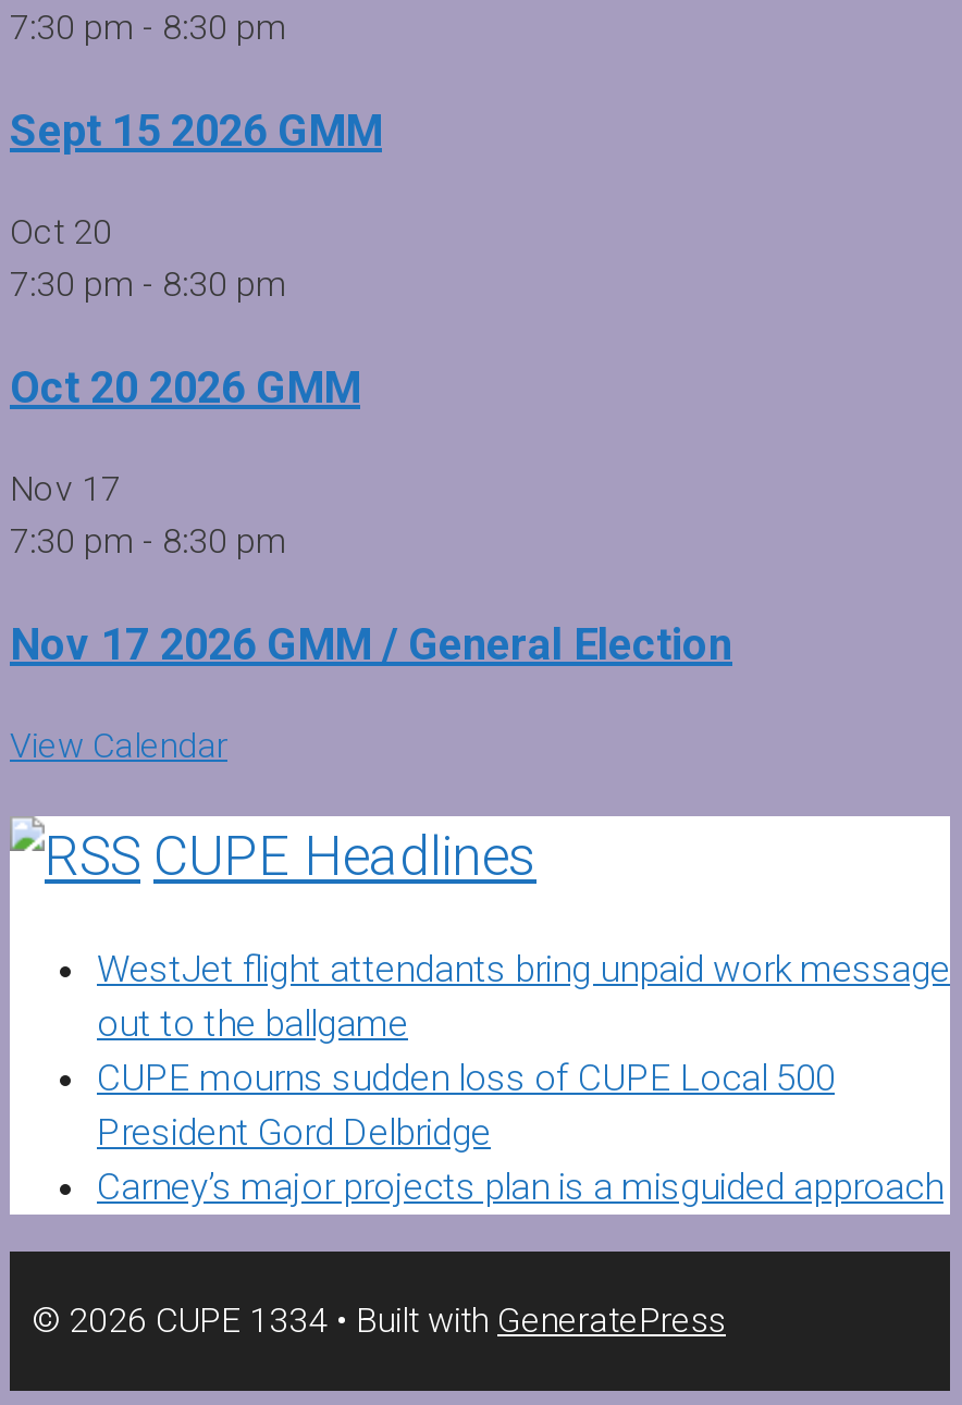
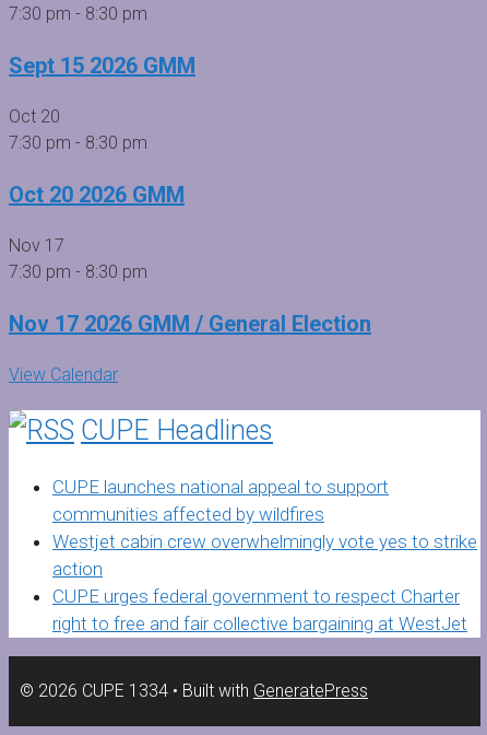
[97,947,950,1208] WestJet flight attendants bring unpaid work message | out to the ballgame | CUPE mourns sudden loss of CUPE Local 500 | President Gord Delbridge | Carney’s major projects plan is a misguided approach -> [52,476,477,634] CUPE launches national appeal to support | communities affected by wildfires | Westjet cabin crew overwhelmingly vote yes to strike | action | CUPE urges federal government to respect Charter | right to free and fair collective bargaining at WestJet

